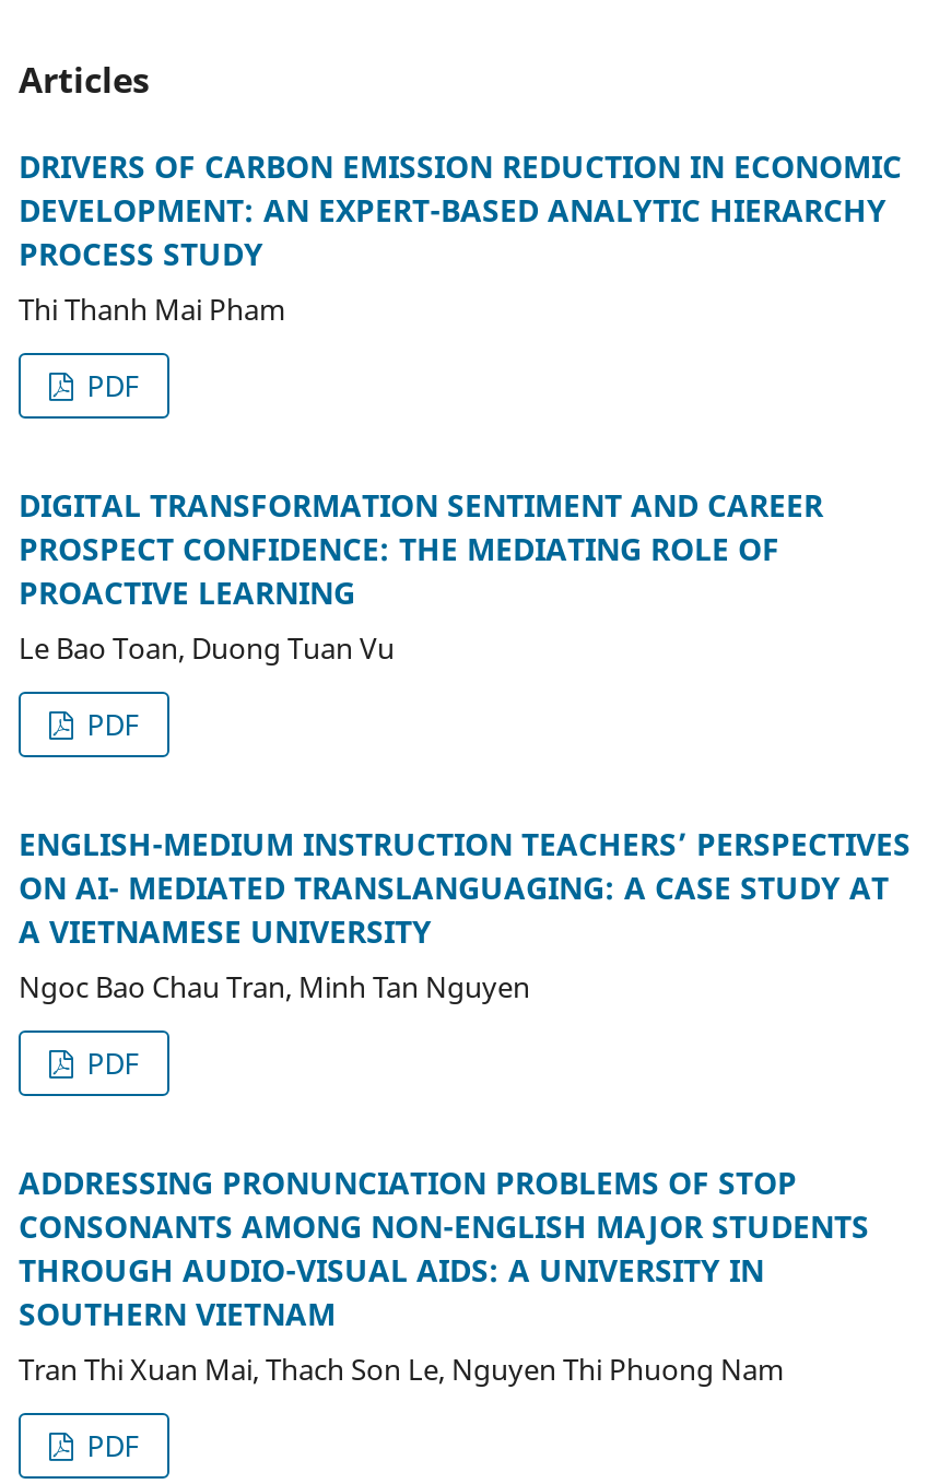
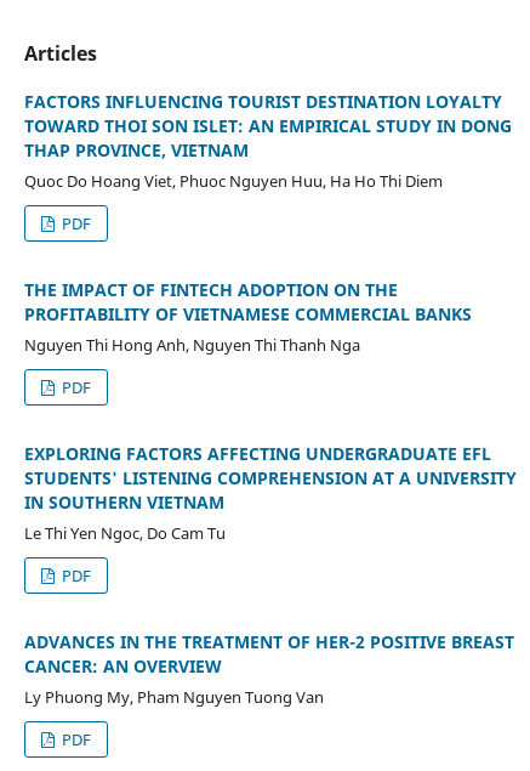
[19,146,902,329] DRIVERS OF CARBON EMISSION REDUCTION IN ECONOMIC | DEVELOPMENT: AN EXPERT-BASED ANALYTIC HIERARCHY | PROCESS STUDY | Thi Thanh Mai Pham -> [24,90,512,192] FACTORS INFLUENCING TOURIST DESTINATION LOYALTY | TOWARD THOI SON ISLET: AN EMPIRICAL STUDY IN DONG | THAP PROVINCE, VIETNAM | Quoc Do Hoang Viet, Phuoc Nguyen Huu, Ha Ho Thi Diem
[19,484,823,668] DIGITAL TRANSFORMATION SENTIMENT AND CAREER | PROSPECT CONFIDENCE: THE MEDIATING ROLE OF | PROACTIVE LEARNING | Le Bao Toan, Duong Tuan Vu -> [24,278,472,356] THE IMPACT OF FINTECH ADOPTION ON THE | PROFITABILITY OF VIETNAMESE COMMERCIAL BANKS | Nguyen Thi Hong Anh, Nguyen Thi Thanh Nga
[19,823,911,1007] ENGLISH-MEDIUM INSTRUCTION TEACHERS’ PERSPECTIVES | ON AI- MEDIATED TRANSLANGUAGING: A CASE STUDY AT | A VIETNAMESE UNIVERSITY | Ngoc Bao Chau Tran, Minh Tan Nguyen -> [24,442,517,544] EXPLORING FACTORS AFFECTING UNDERGRADUATE EFL | STUDENTS' LISTENING COMPREHENSION AT A UNIVERSITY | IN SOUTHERN VIETNAM | Le Thi Yen Ngoc, Do Cam Tu
[19,1162,869,1389] ADDRESSING PRONUNCIATION PROBLEMS OF STOP | CONSONANTS AMONG NON-ENGLISH MAJOR STUDENTS | THROUGH AUDIO-VISUAL AIDS: A UNIVERSITY IN | SOUTHERN VIETNAM | Tran Thi Xuan Mai, Thach Son Le, Nguyen Thi Phuong Nam -> [24,630,514,708] ADVANCES IN THE TREATMENT OF HER-2 POSITIVE BREAST | CANCER: AN OVERVIEW | Ly Phuong My, Pham Nguyen Tuong Van

